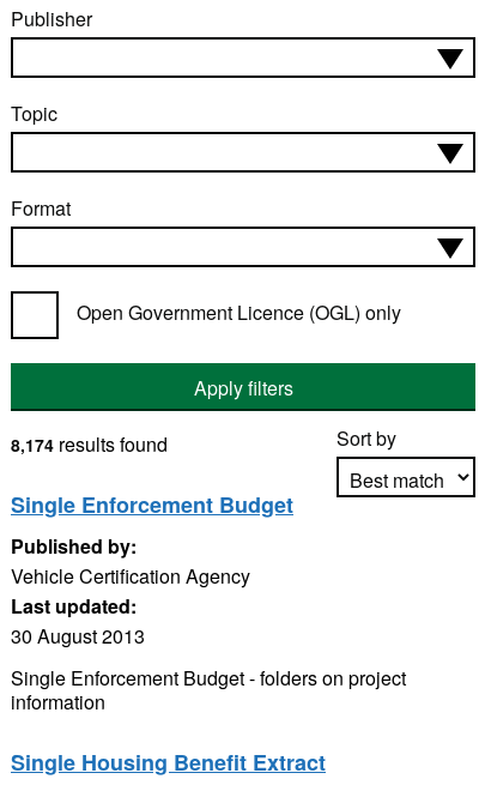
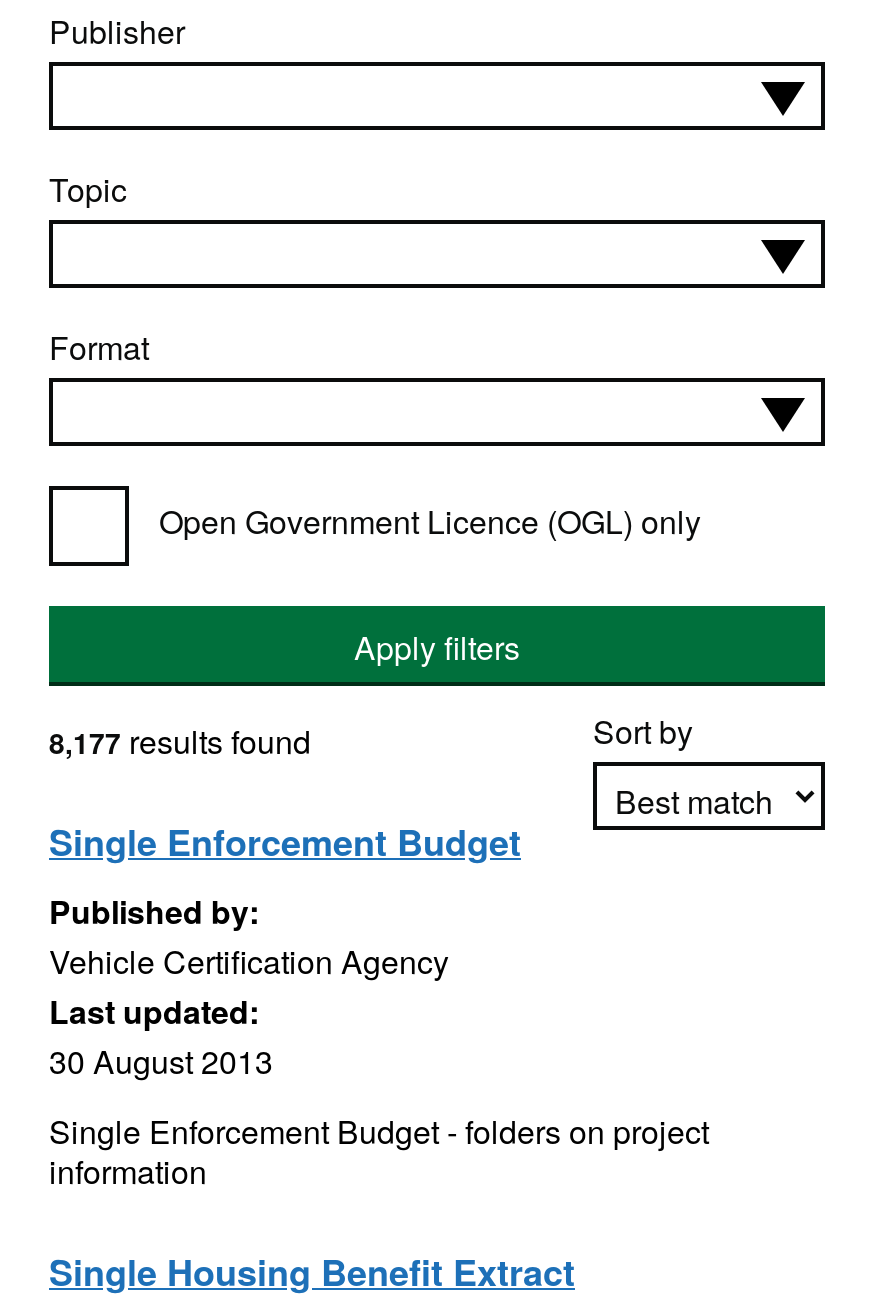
[11,430,168,458] 8,174 results found -> [49,718,311,764] 8,177 results found

